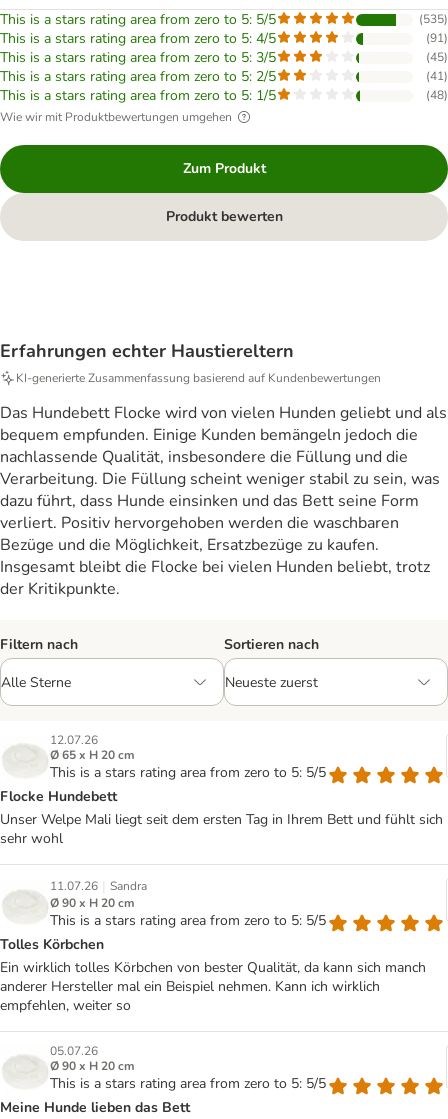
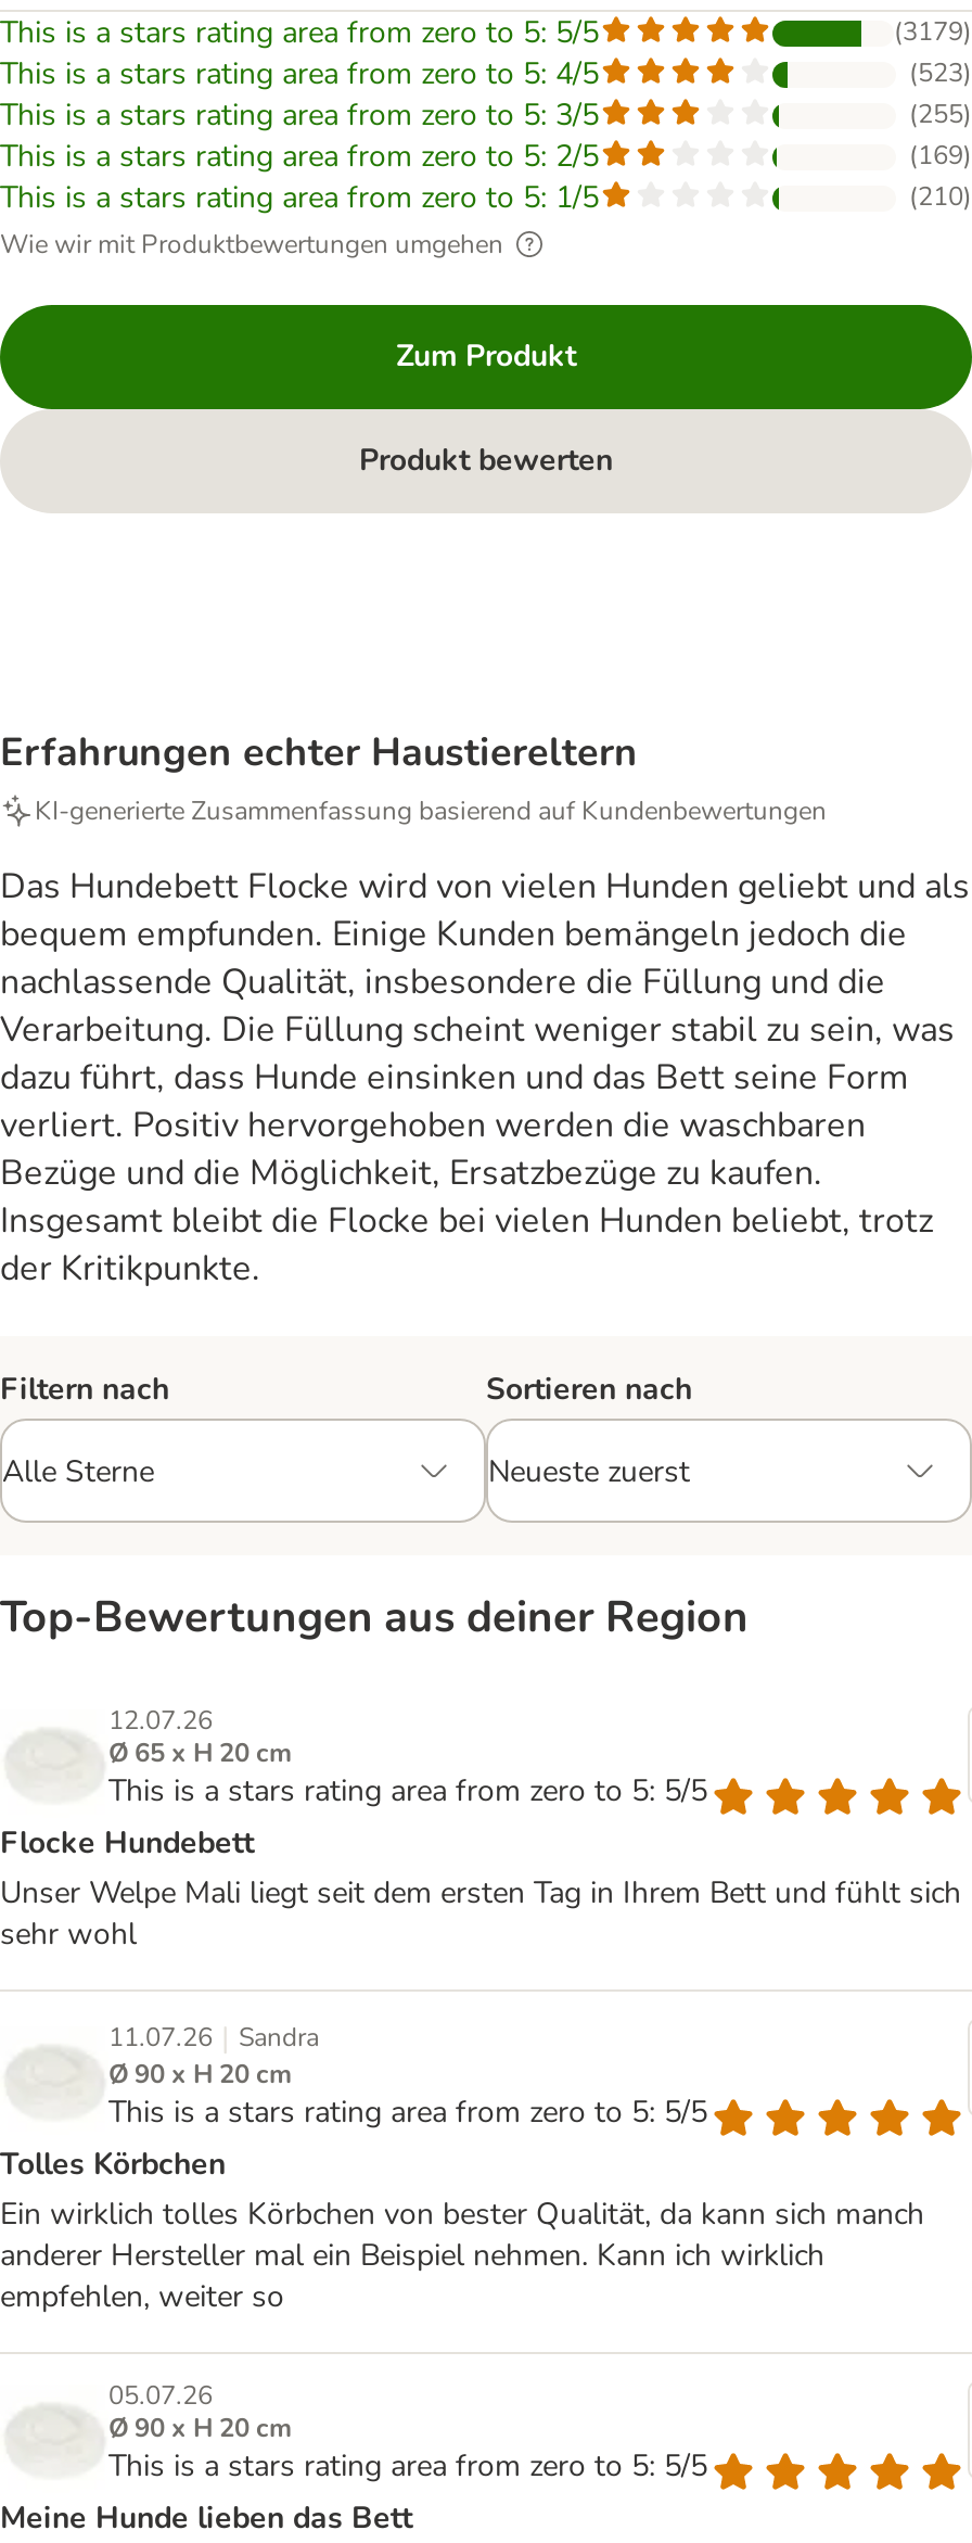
[419,11,448,27] (535) -> [894,14,972,49] (3179)
[426,30,448,46] (91) -> [909,55,972,90] (523)
[426,49,448,65] (45) -> [909,97,972,131] (255)
[426,68,448,84] (41) -> [909,138,972,173] (169)
[426,87,448,103] (48) -> [909,179,972,214] (210)
none -> [0,1587,749,1646] Top‑Bewertungen aus deiner Region

